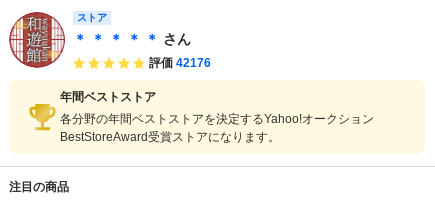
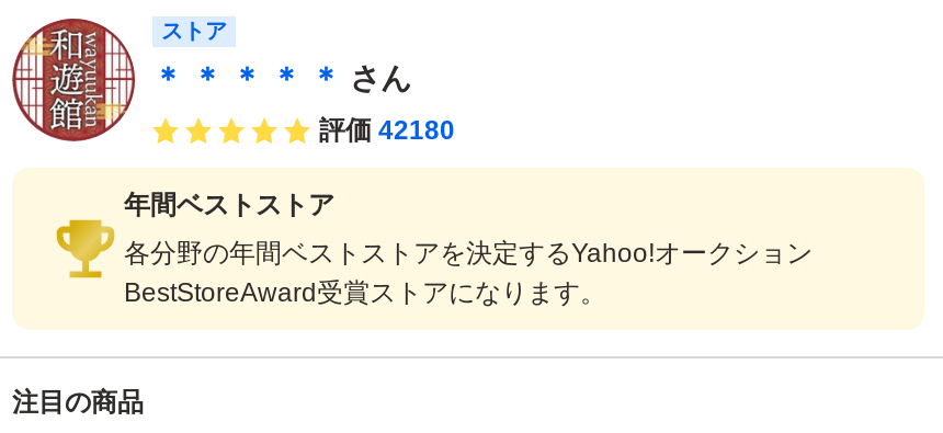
[149,56,211,70] 評価 42176 -> [319,115,455,146] 評価 42180

